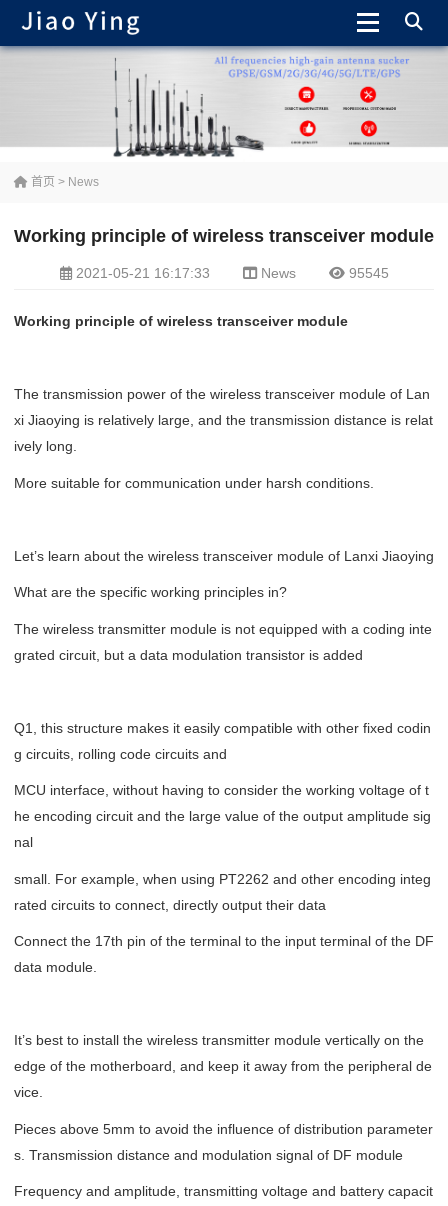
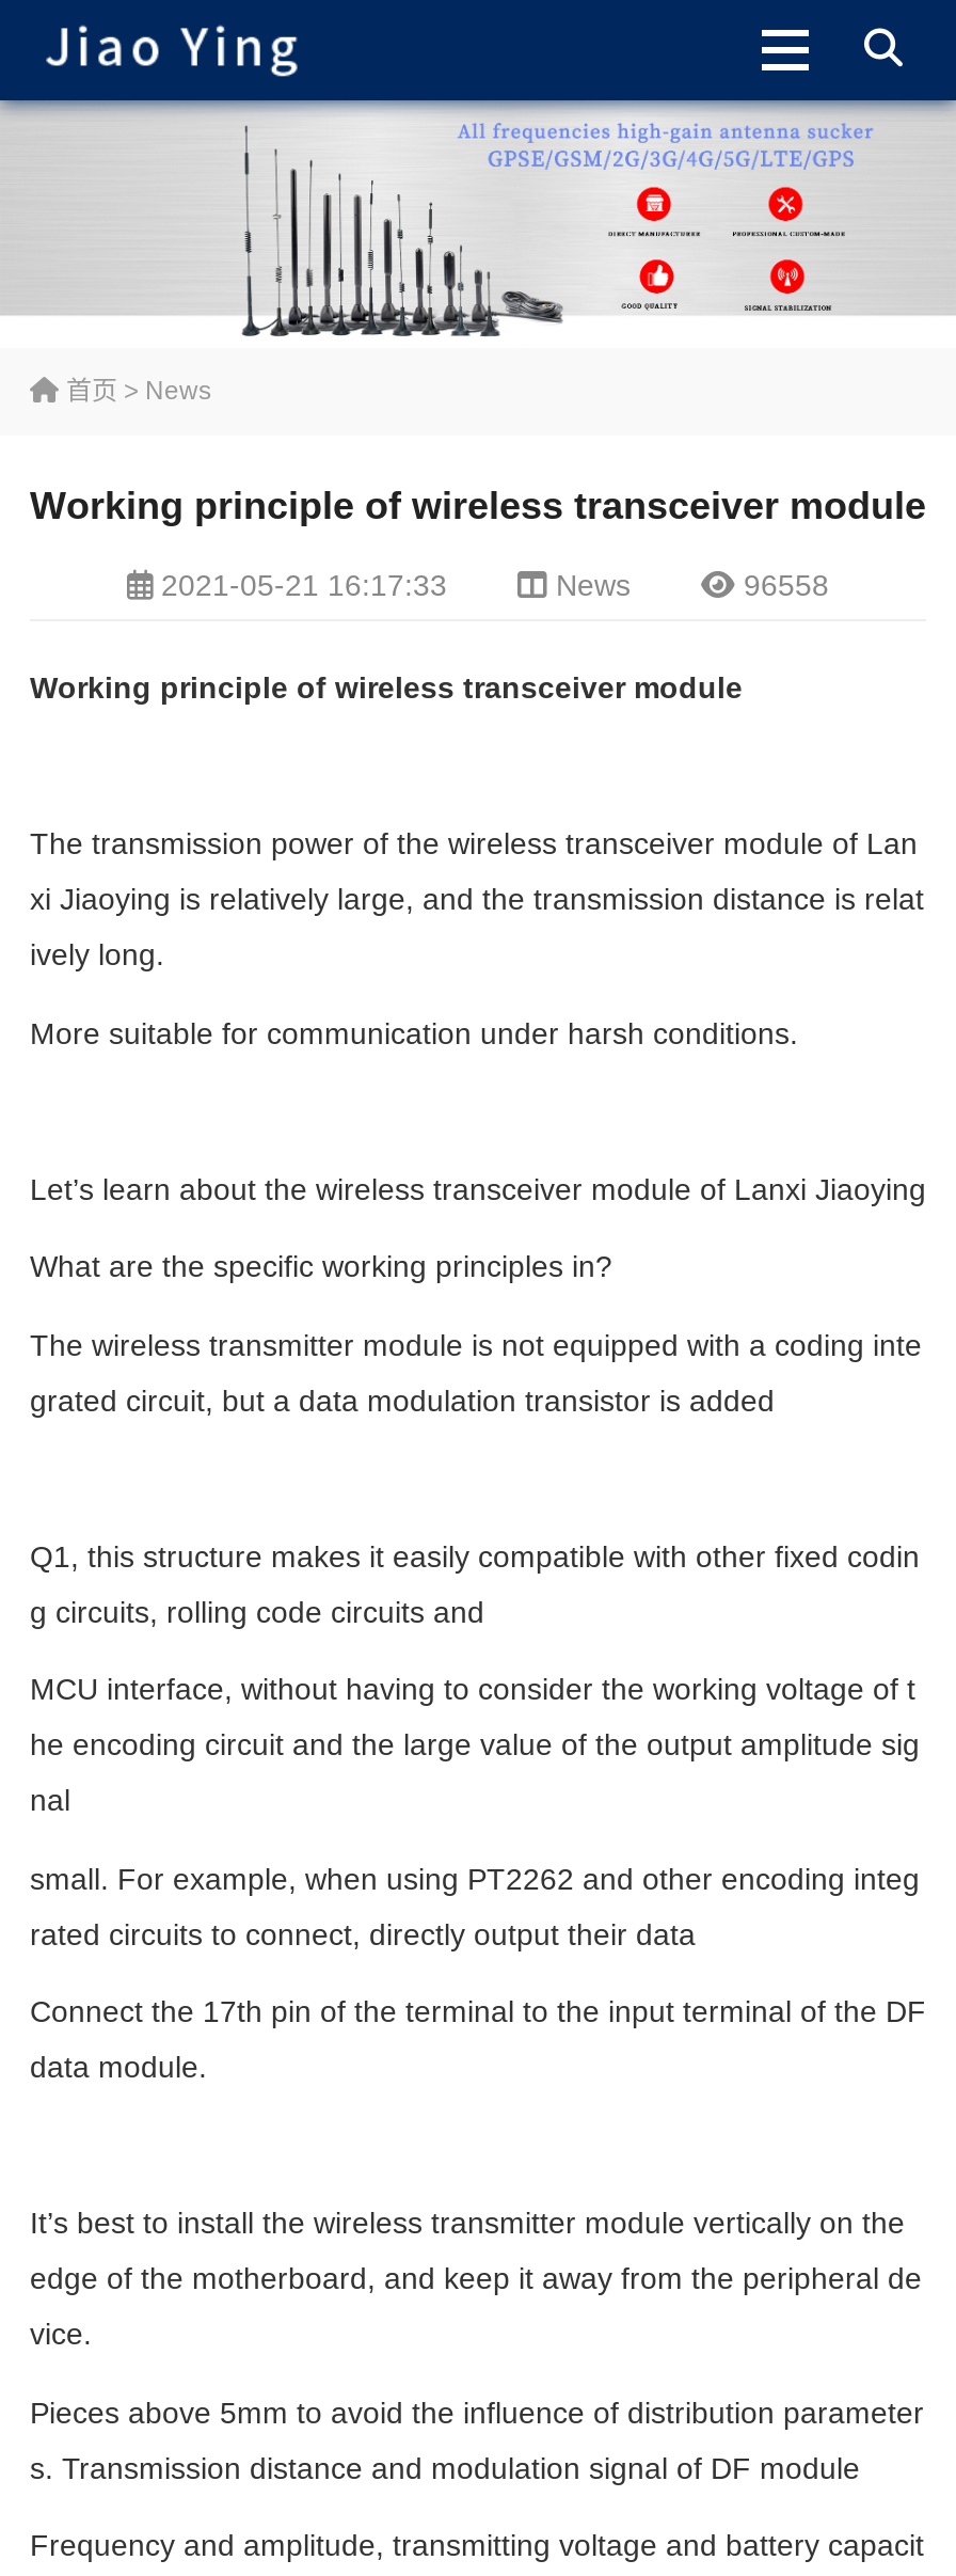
[344,265,388,281] 95545 -> [735,569,829,603] 96558

